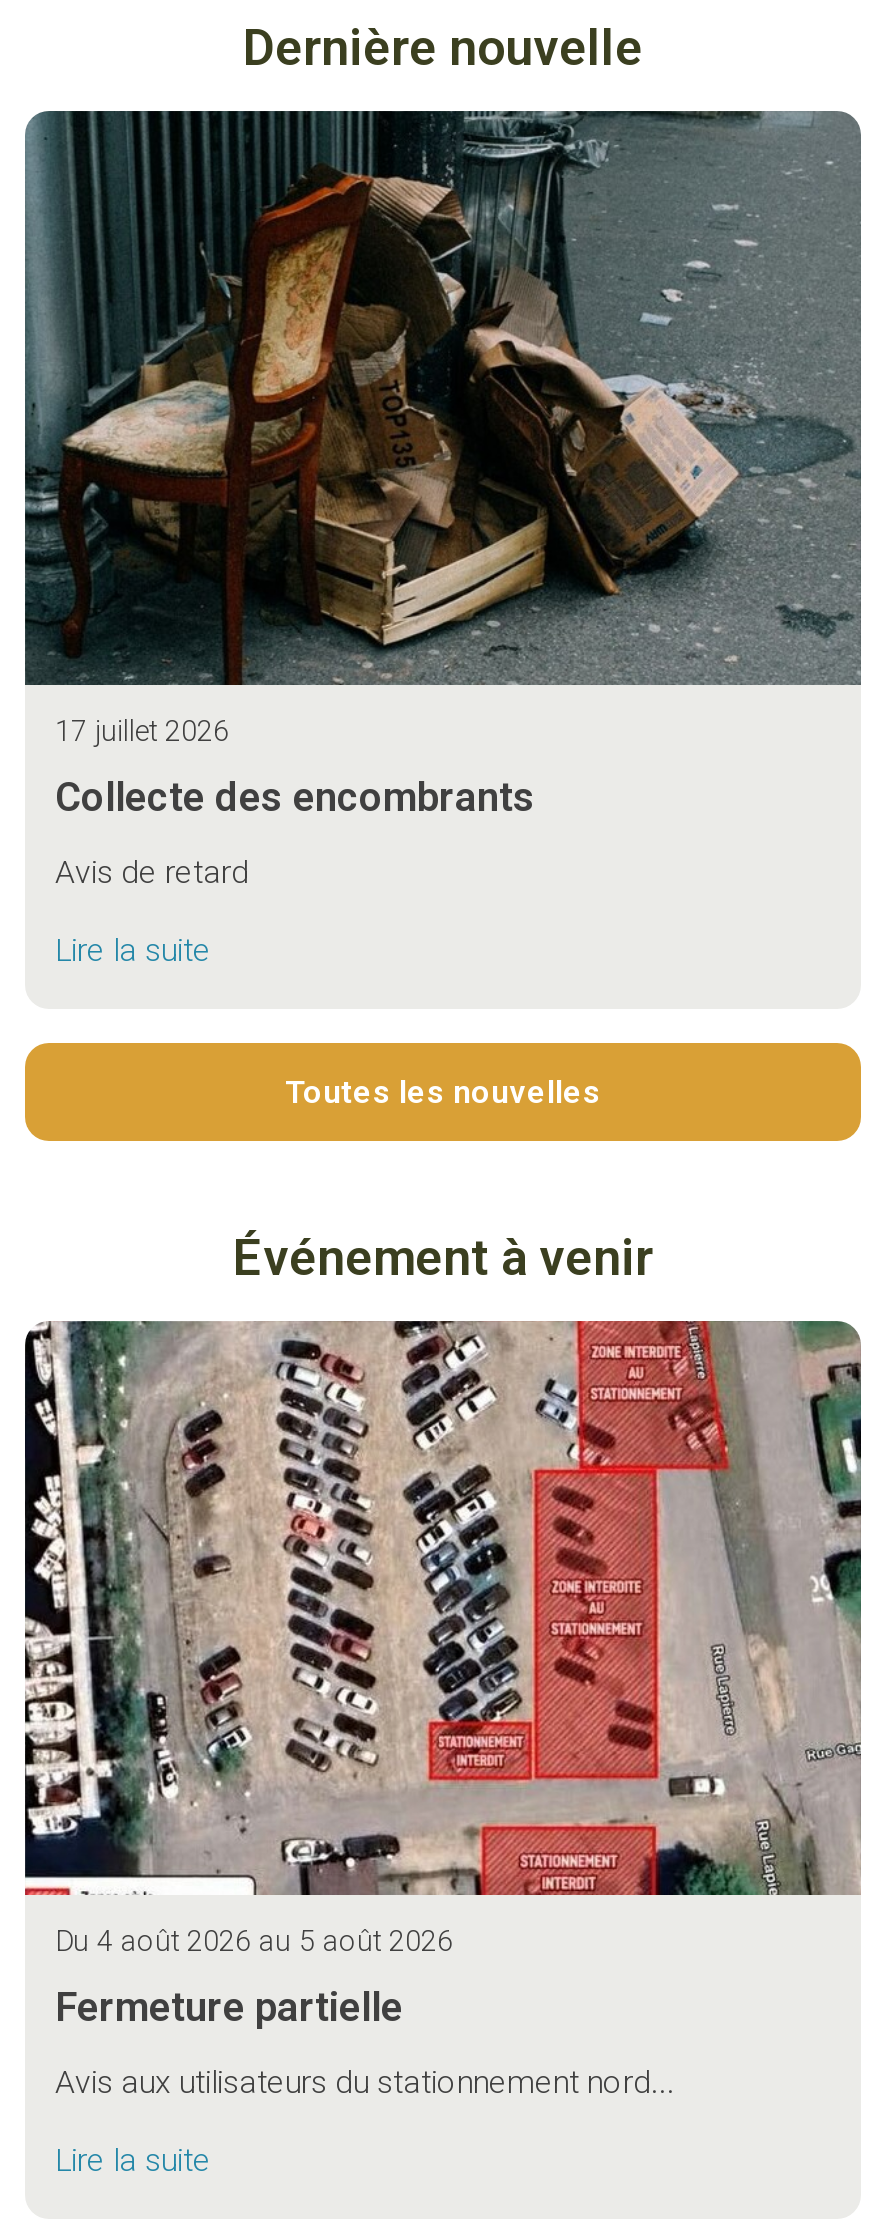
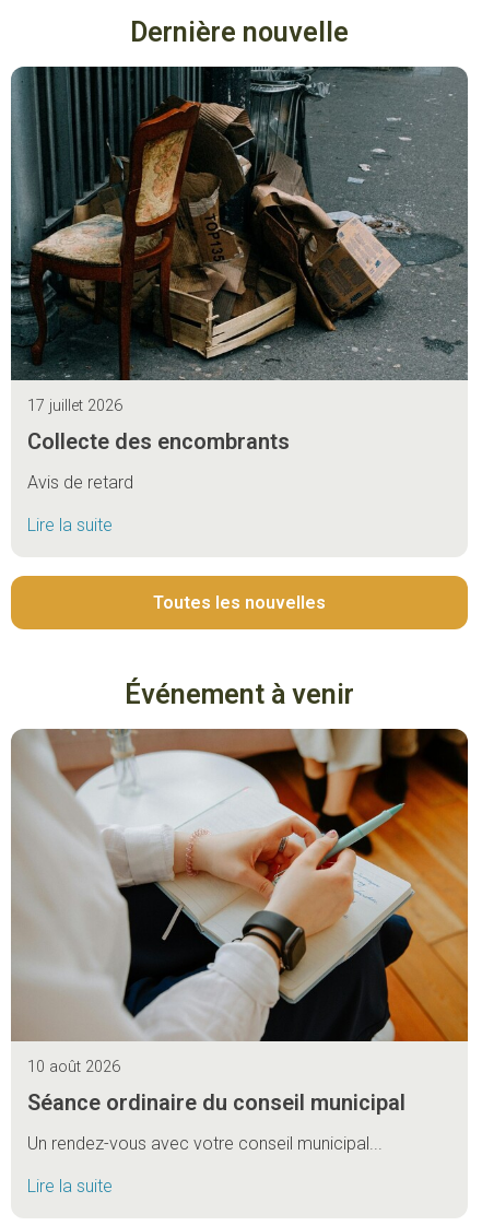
[23,1320,863,1959] [image] | Du 4 août 2026 au 5 août 2026 -> [11,728,469,1077] [image] | 10 août 2026
[55,1983,403,2031] Fermeture partielle -> [27,1090,405,1116] Séance ordinaire du conseil municipal
[55,2063,675,2101] Avis aux utilisateurs du stationnement nord... -> [27,1133,383,1154] Un rendez-vous avec votre conseil municipal...

